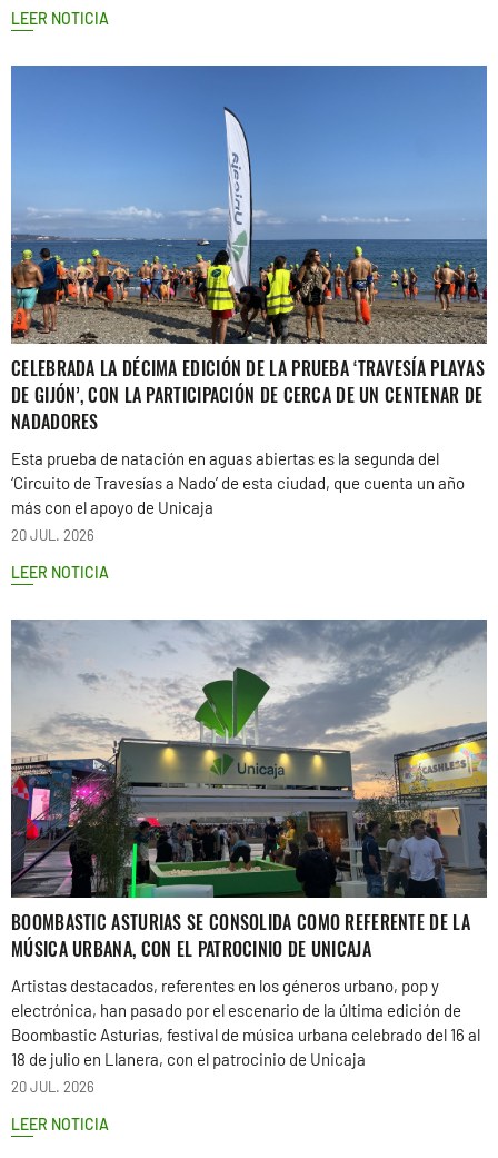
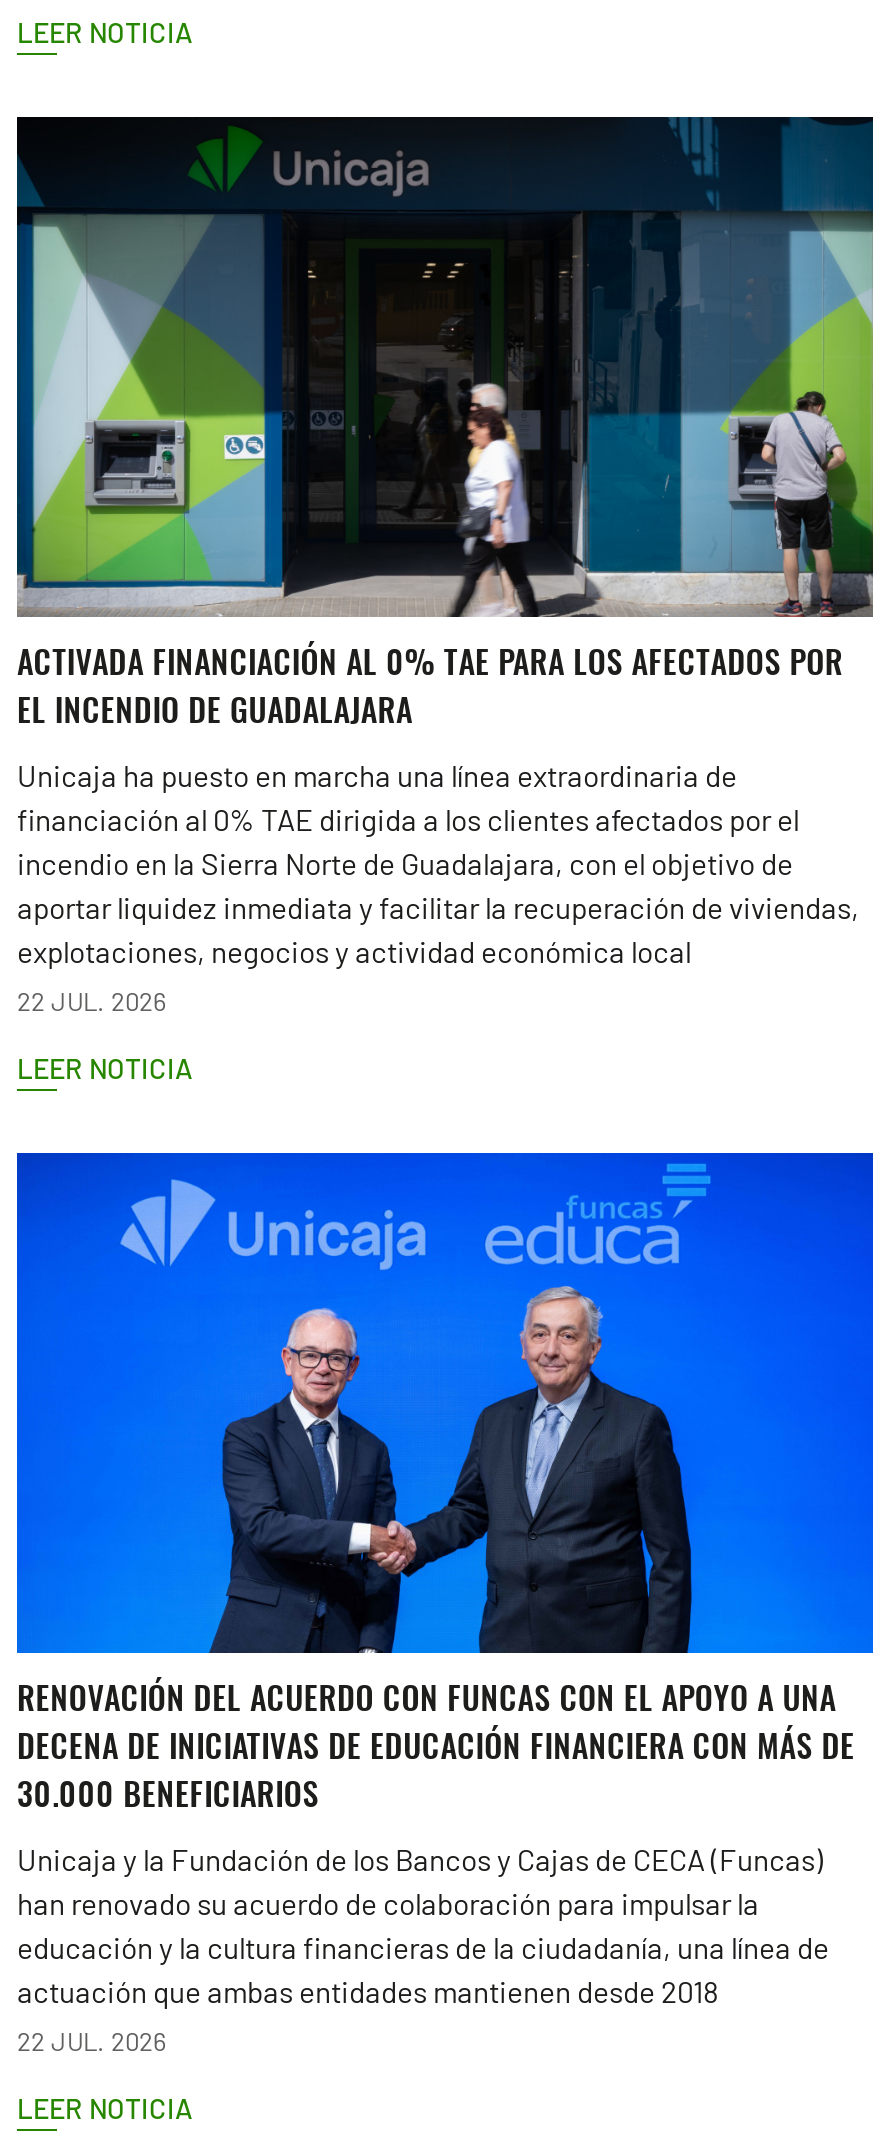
[10,65,488,435] [image] | CELEBRADA LA DÉCIMA EDICIÓN DE LA PRUEBA ‘TRAVESÍA PLAYAS | DE GIJÓN’, CON LA PARTICIPACIÓN DE CERCA DE UN CENTENAR DE | NADADORES -> [15,115,875,734] [image] | ACTIVADA FINANCIACIÓN AL 0% TAE PARA LOS AFECTADOS POR | EL INCENDIO DE GUADALAJARA
[11,449,465,544] Esta prueba de natación en aguas abiertas es la segunda del | ‘Circuito de Travesías a Nado’ de esta ciudad, que cuenta un año | más con el apoyo de Unicaja | 20 JUL. 2026 -> [17,758,859,1018] Unicaja ha puesto en marcha una línea extraordinaria de | financiación al 0% TAE dirigida a los clientes afectados por el | incendio en la Sierra Norte de Guadalajara, con el objetivo de | aportar liquidez inmediata y facilitar la recuperación de viviendas, | explotaciones, negocios y actividad económica local | 22 JUL. 2026
[10,618,488,963] [image] | BOOMBASTIC ASTURIAS SE CONSOLIDA COMO REFERENTE DE LA | MÚSICA URBANA, CON EL PATROCINIO DE UNICAJA -> [15,1151,875,1818] [image] | RENOVACIÓN DEL ACUERDO CON FUNCAS CON EL APOYO A UNA | DECENA DE INICIATIVAS DE EDUCACIÓN FINANCIERA CON MÁS DE | 30.000 BENEFICIARIOS
[11,976,480,1096] Artistas destacados, referentes en los géneros urbano, pop y | electrónica, han pasado por el escenario de la última edición de | Boombastic Asturias, festival de música urbana celebrado del 16 al | 18 de julio en Llanera, con el patrocinio de Unicaja | 20 JUL. 2026 -> [17,1842,829,2058] Unicaja y la Fundación de los Bancos y Cajas de CECA (Funcas) | han renovado su acuerdo de colaboración para impulsar la | educación y la cultura financieras de la ciudadanía, una línea de | actuación que ambas entidades mantienen desde 2018 | 22 JUL. 2026

